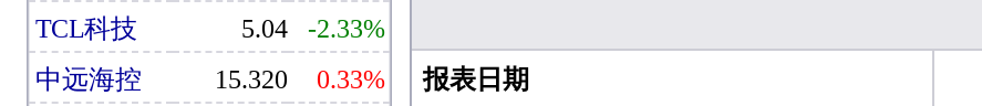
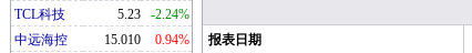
[241,13,288,44] 5.04 -> [117,7,141,22] 5.23
[308,13,385,44] -2.33% -> [151,7,189,22] -2.24%
[215,64,288,95] 15.320 -> [104,32,141,47] 15.010
[317,64,385,95] 0.33% -> [155,32,189,47] 0.94%

